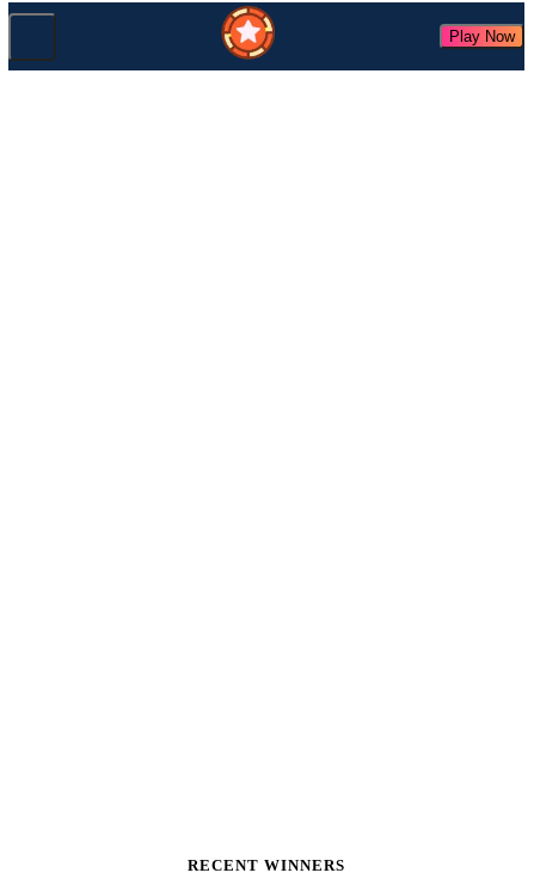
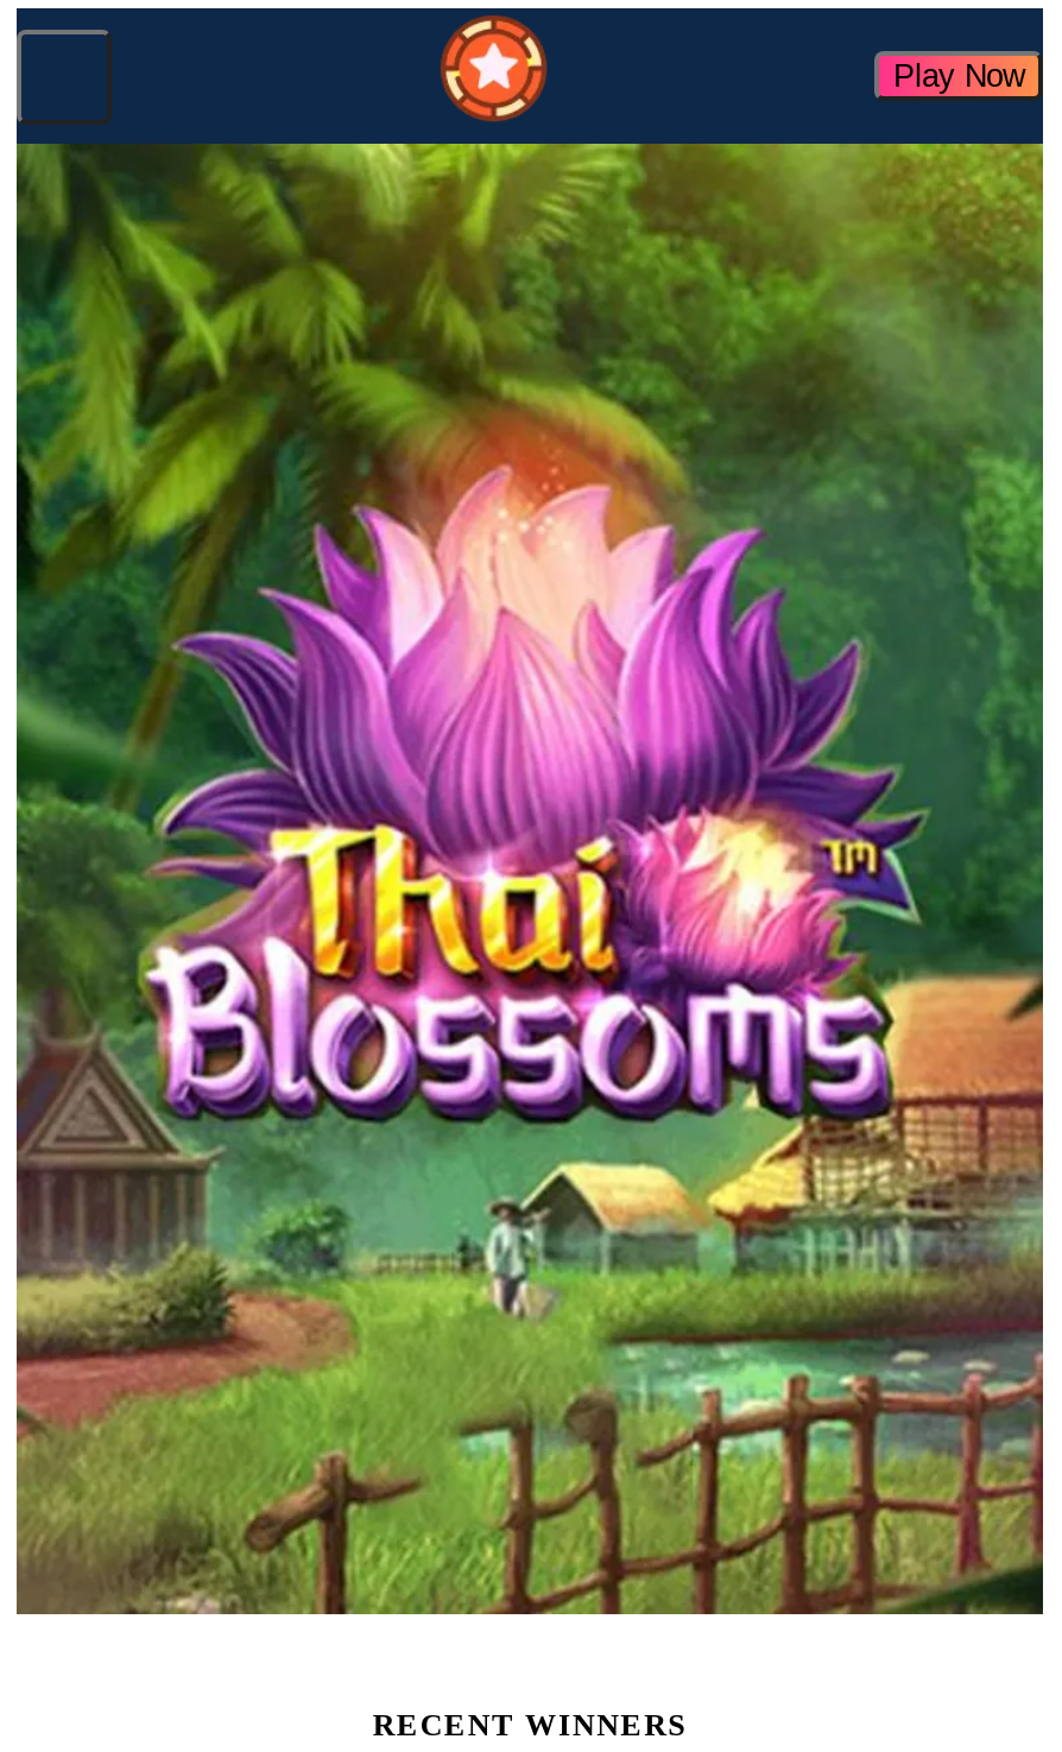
none -> [14,141,1045,1617] [image]

